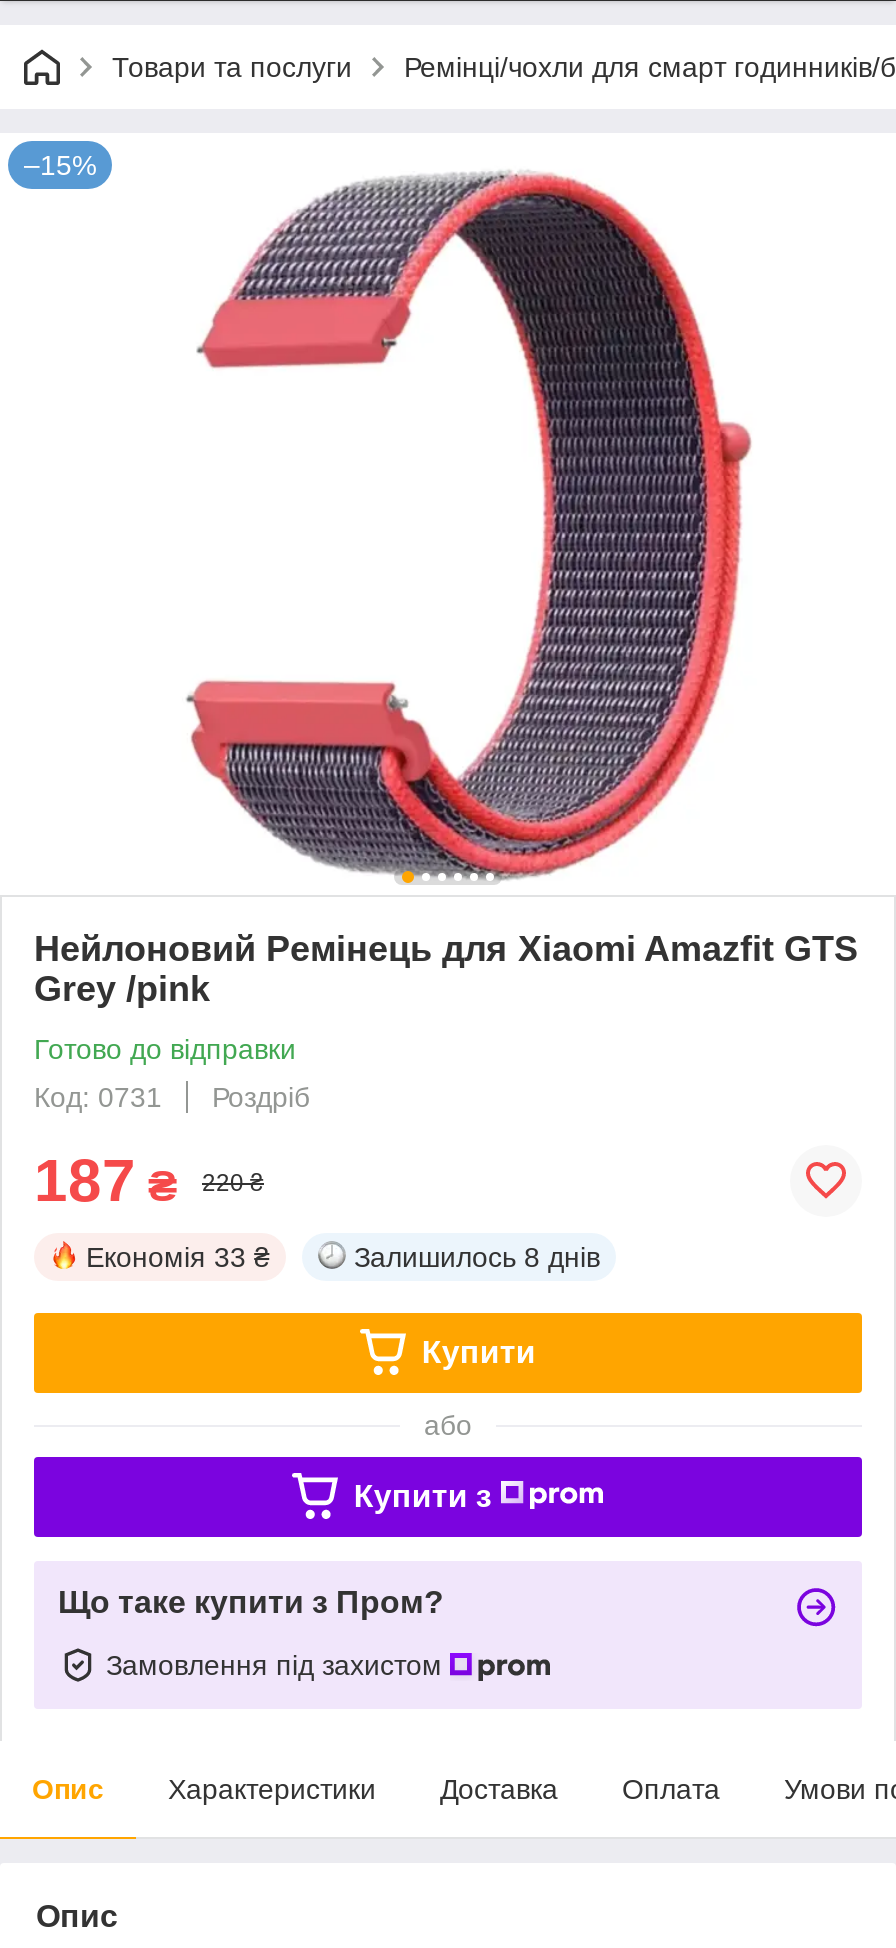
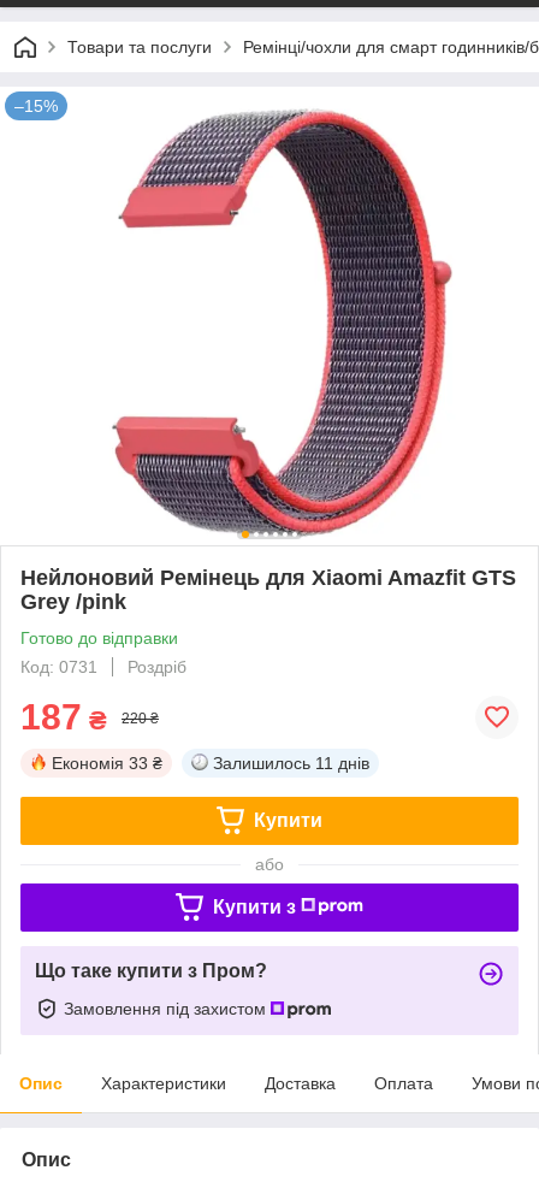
[354,1241,600,1273] Залишилось 8 днів -> [213,753,369,773] Залишилось 11 днів

